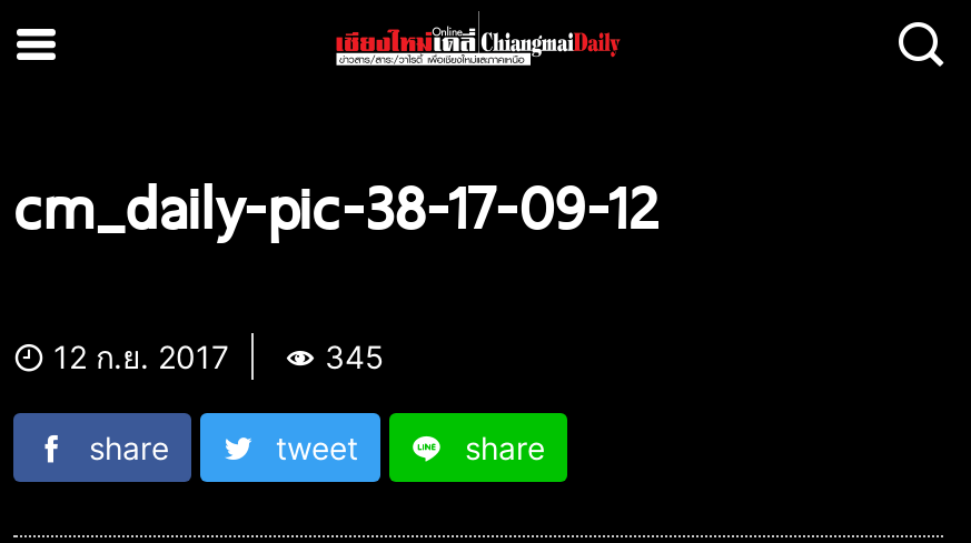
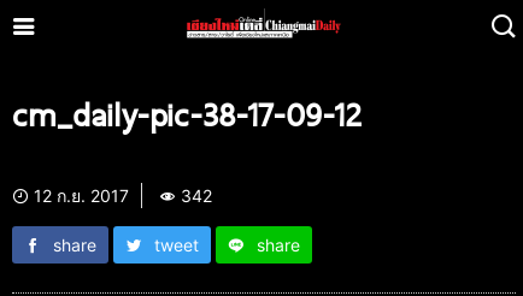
[316,338,385,375] 345 -> [176,185,212,206] 342

